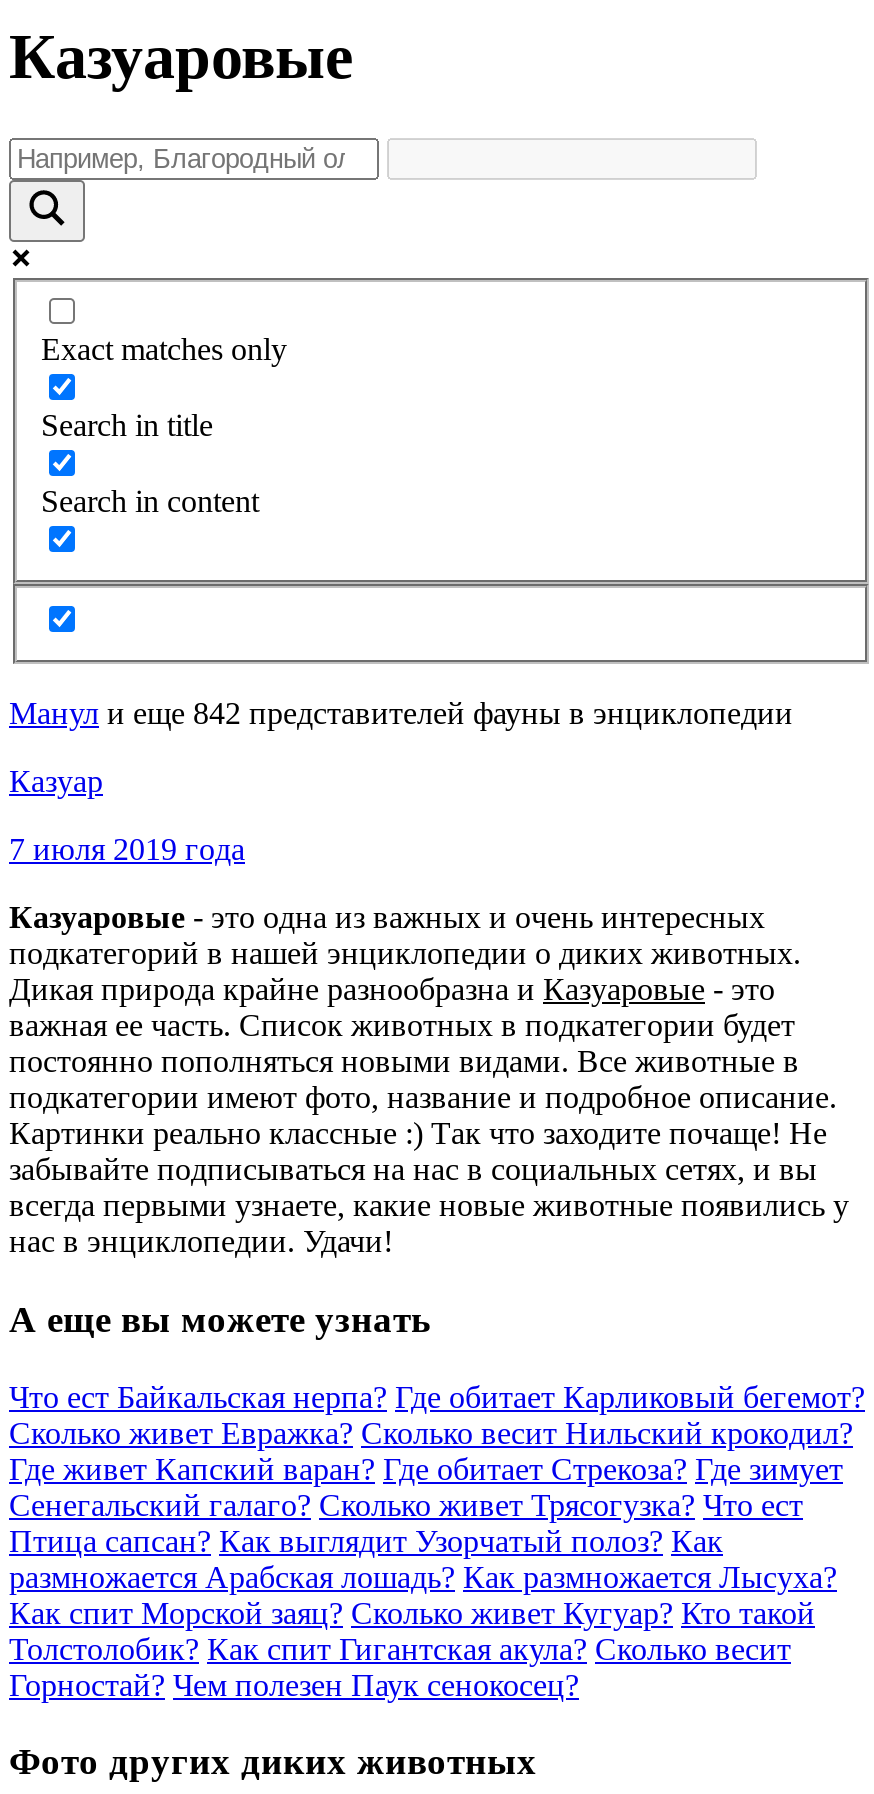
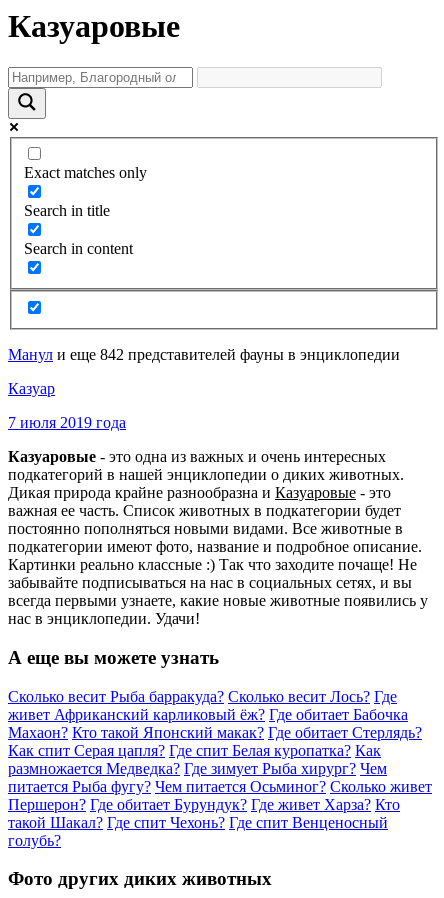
[9,1379,865,1701] Что ест Байкальская нерпа? Где обитает Карликовый бегемот? | Сколько живет Евражка? Сколько весит Нильский крокодил? | Где живет Капский варан? Где обитает Стрекоза? Где зимует | Сенегальский галаго? Сколько живет Трясогузка? Что ест | Птица сапсан? Как выглядит Узорчатый полоз? Как | размножается Арабская лошадь? Как размножается Лысуха? | Как спит Морской заяц? Сколько живет Кугуар? Кто такой | Толстолобик? Как спит Гигантская акула? Сколько весит | Горностай? Чем полезен Паук сенокосец? -> [8,687,432,848] Сколько весит Рыба барракуда? Сколько весит Лось? Где | живет Африканский карликовый ёж? Где обитает Бабочка | Махаон? Кто такой Японский макак? Где обитает Стерлядь? | Как спит Серая цапля? Где спит Белая куропатка? Как | размножается Медведка? Где зимует Рыба хирург? Чем | питается Рыба фугу? Чем питается Осьминог? Сколько живет | Першерон? Где обитает Бурундук? Где живет Харза? Кто | такой Шакал? Где спит Чехонь? Где спит Венценосный | голубь?

